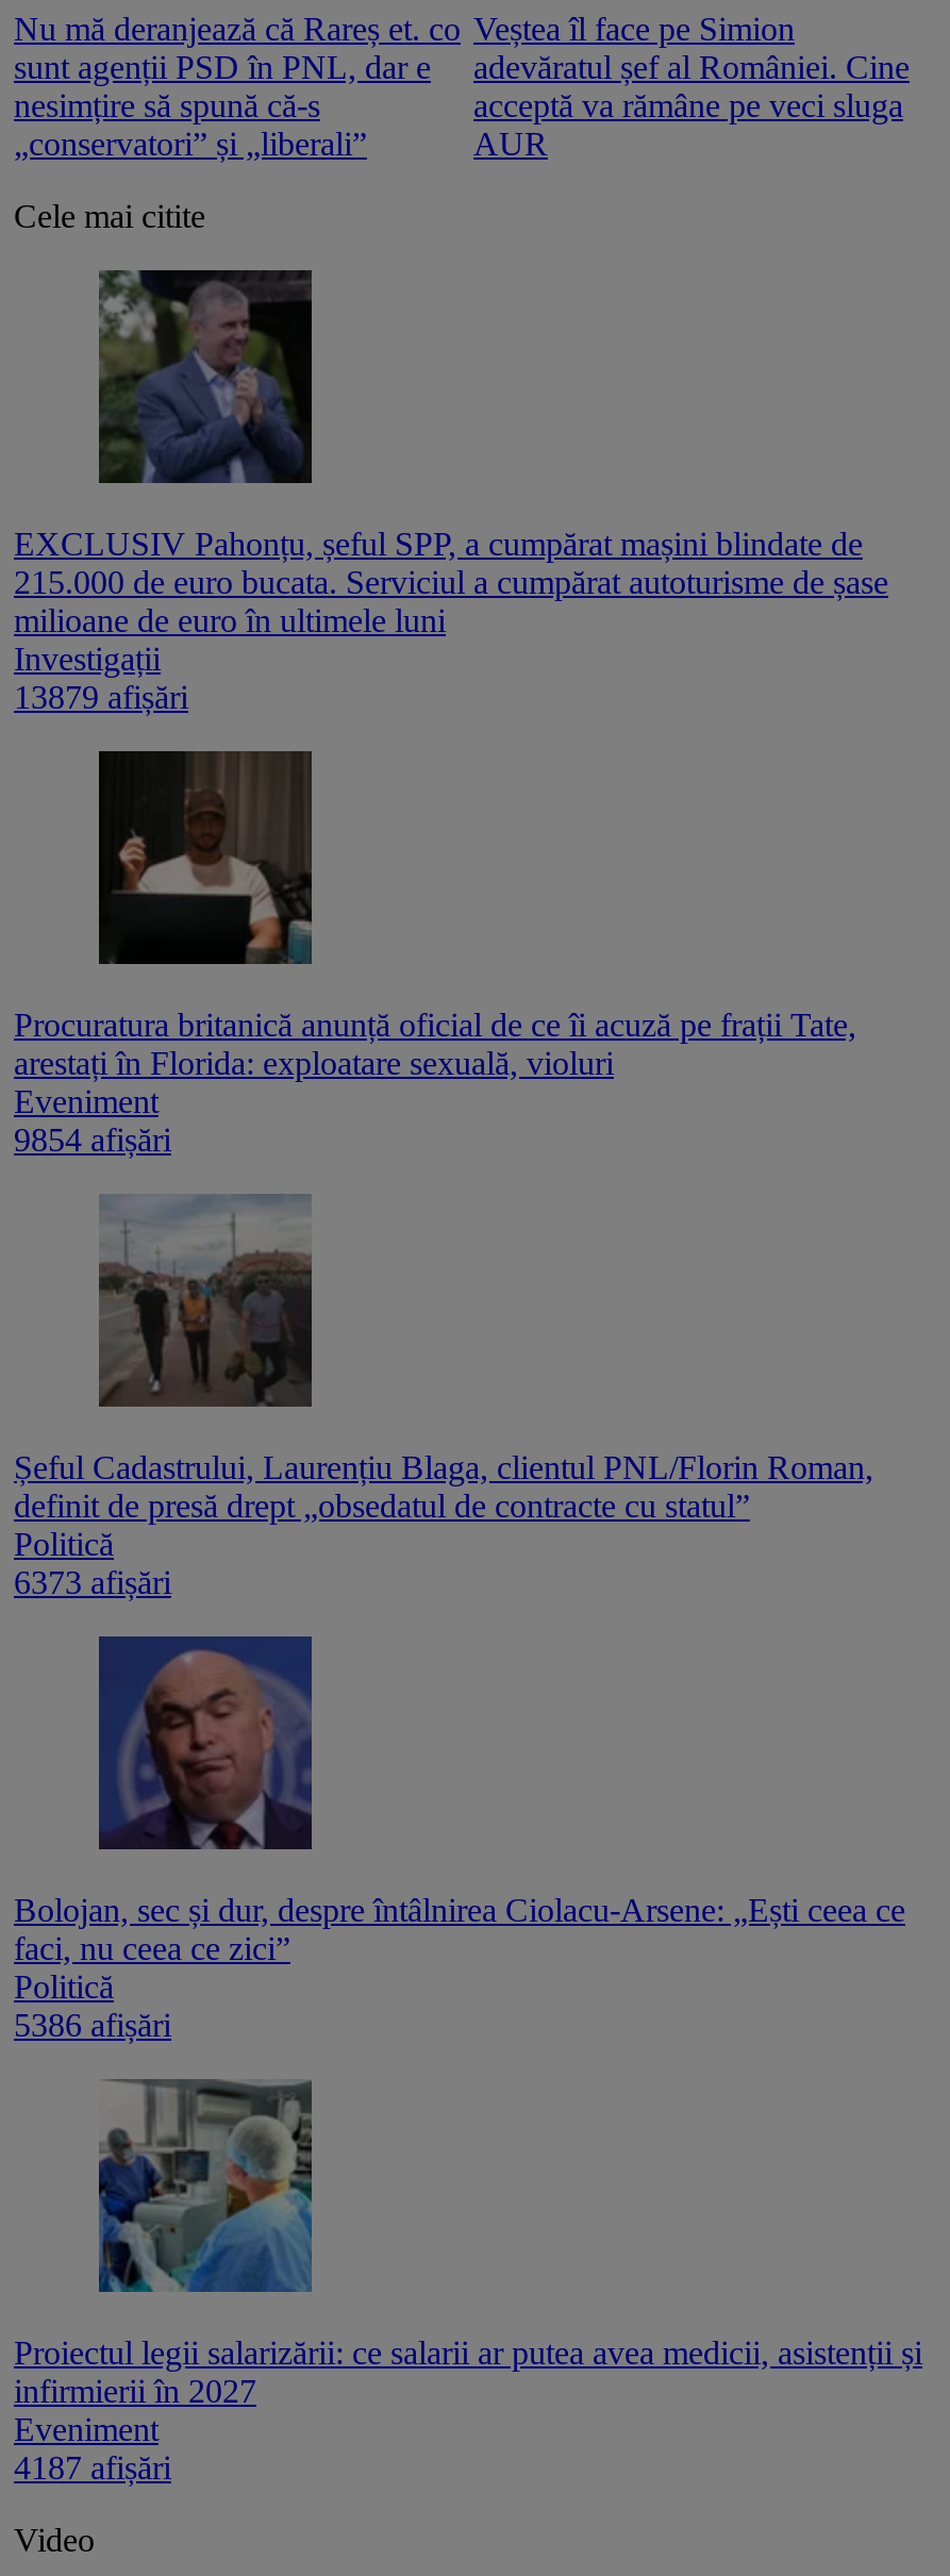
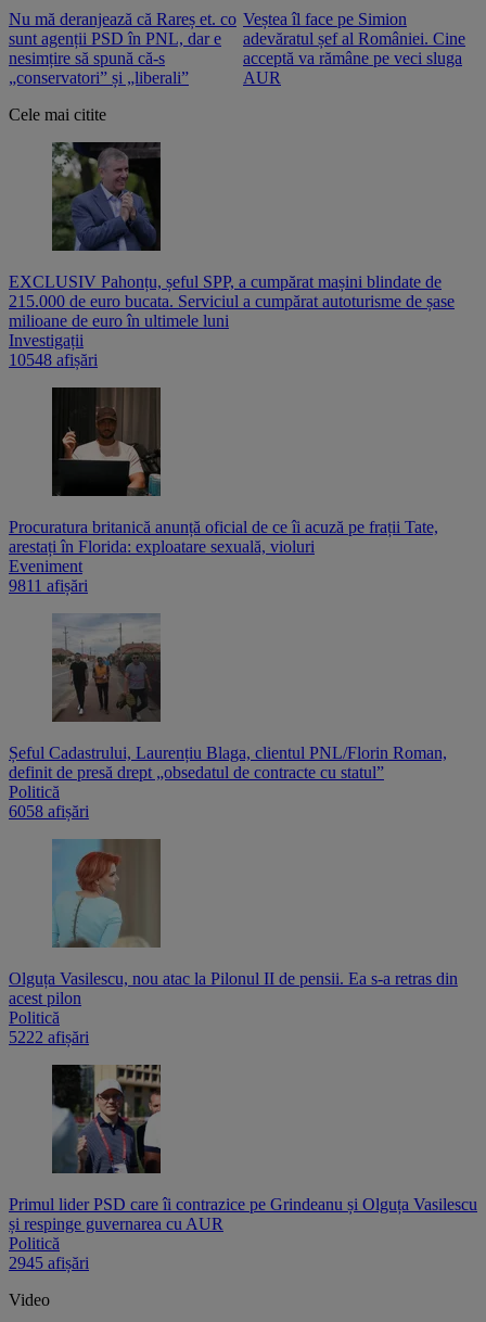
[14,679,188,716] 13879 afișări -> [9,351,98,369] 10548 afișări
[14,1122,171,1158] 9854 afișări -> [9,577,88,595] 9811 afișări
[14,1565,171,1601] 6373 afișări -> [9,802,89,821] 6058 afișări
[14,1634,905,1967] [image] | Bolojan, sec și dur, despre întâlnirea Ciolacu-Arsene: „Ești ceea ce | faci, nu ceea ce zici” -> [9,838,458,1008] [image] | Olguța Vasilescu, nou atac la Pilonul II de pensii. Ea s-a retras din | acest pilon
[14,2007,171,2044] 5386 afișări -> [9,1028,89,1047] 5222 afișări
[14,2077,922,2486] [image] | Proiectul legii salarizării: ce salarii ar putea avea medicii, asistenții și | infirmierii în 2027 | Eveniment | 4187 afișări -> [9,1064,477,1272] [image] | Primul lider PSD care îi contrazice pe Grindeanu și Olguța Vasilescu | și respinge guvernarea cu AUR | Politică | 2945 afișări

